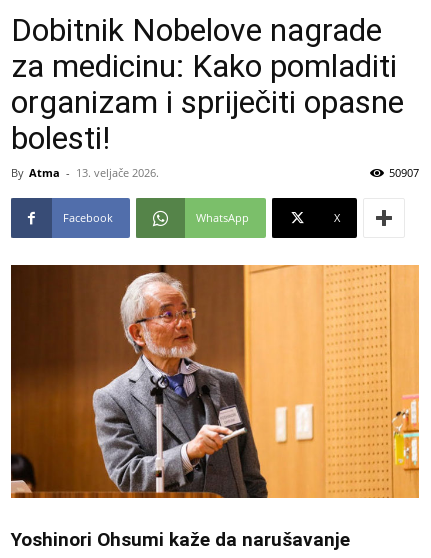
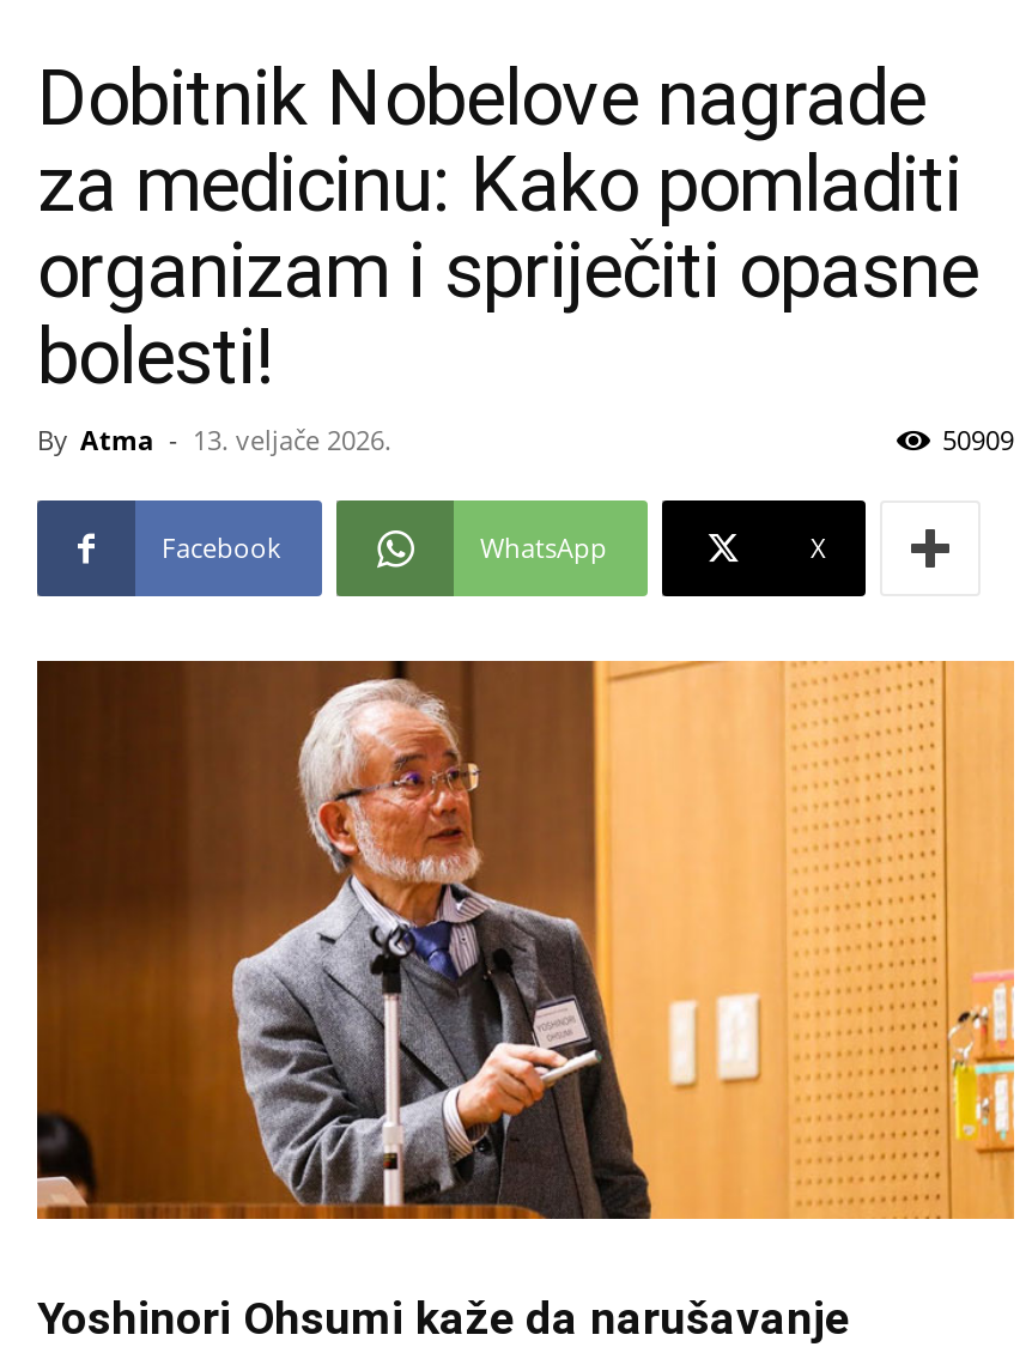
[389,165,419,180] 50907 -> [942,421,1014,457] 50909

